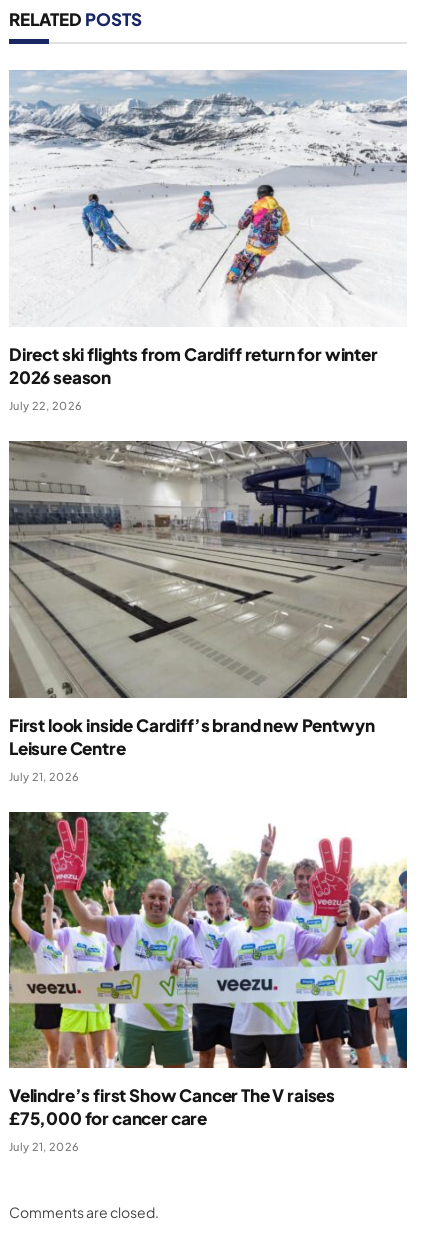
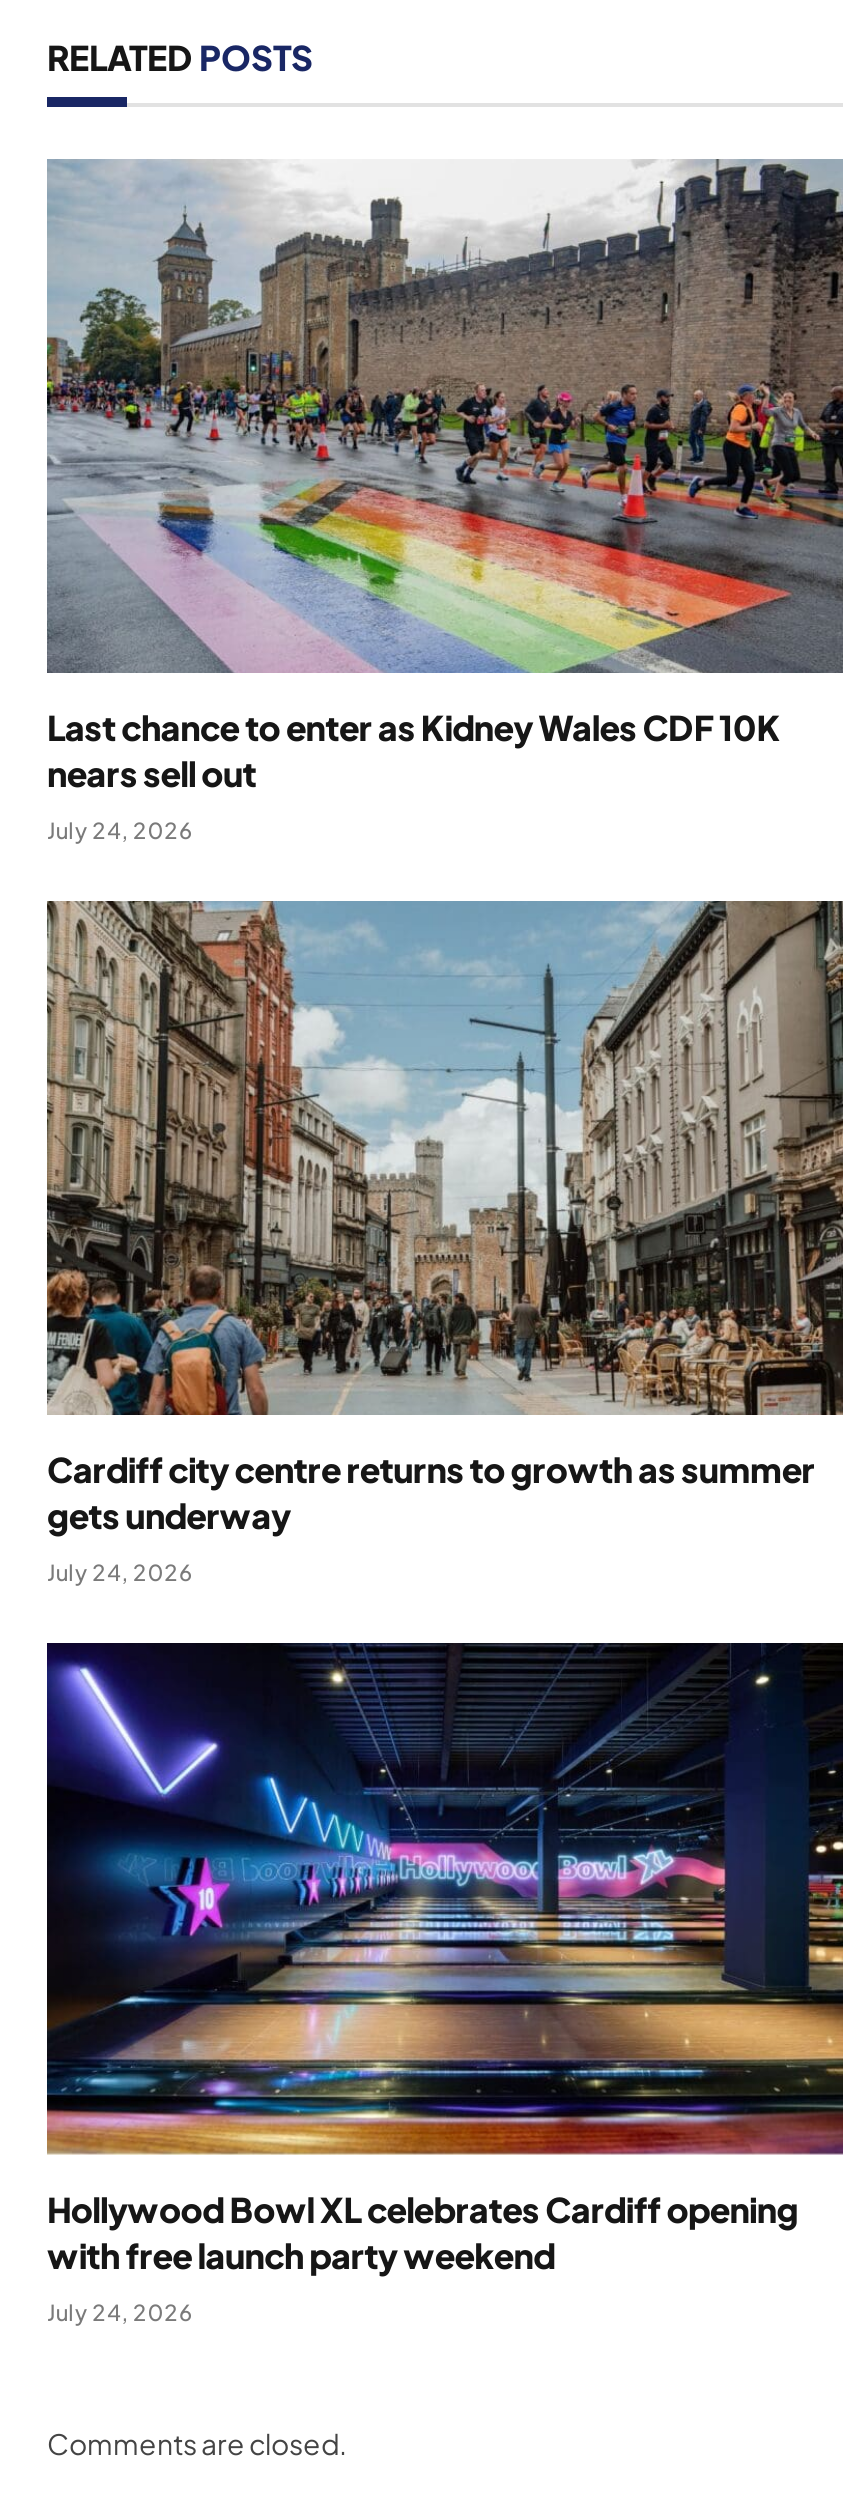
[9,70,407,388] [image] | Direct ski flights from Cardiff return for winter | 2026 season -> [45,159,845,795] [image] | Last chance to enter as Kidney Wales CDF 10K | nears sell out
[9,399,82,412] July 22, 2026 -> [47,817,194,843] July 24, 2026
[9,440,408,758] [image] | First look inside Cardiff’s brand new Pentwyn | Leisure Centre -> [47,899,845,1536] [image] | Cardiff city centre returns to growth as summer | gets underway
[9,769,79,782] July 21, 2026 -> [47,1558,194,1584] July 24, 2026
[8,811,408,1129] [image] | Velindre’s first Show Cancer The V raises | £75,000 for cancer care -> [45,1641,845,2278] [image] | Hollywood Bowl XL celebrates Cardiff opening | with free launch party weekend
[9,1140,79,1153] July 21, 2026 -> [47,2300,194,2326] July 24, 2026

